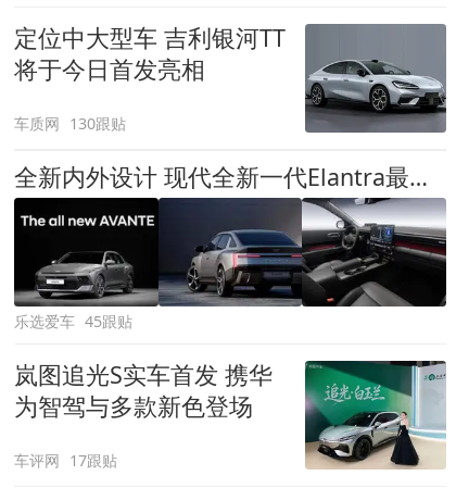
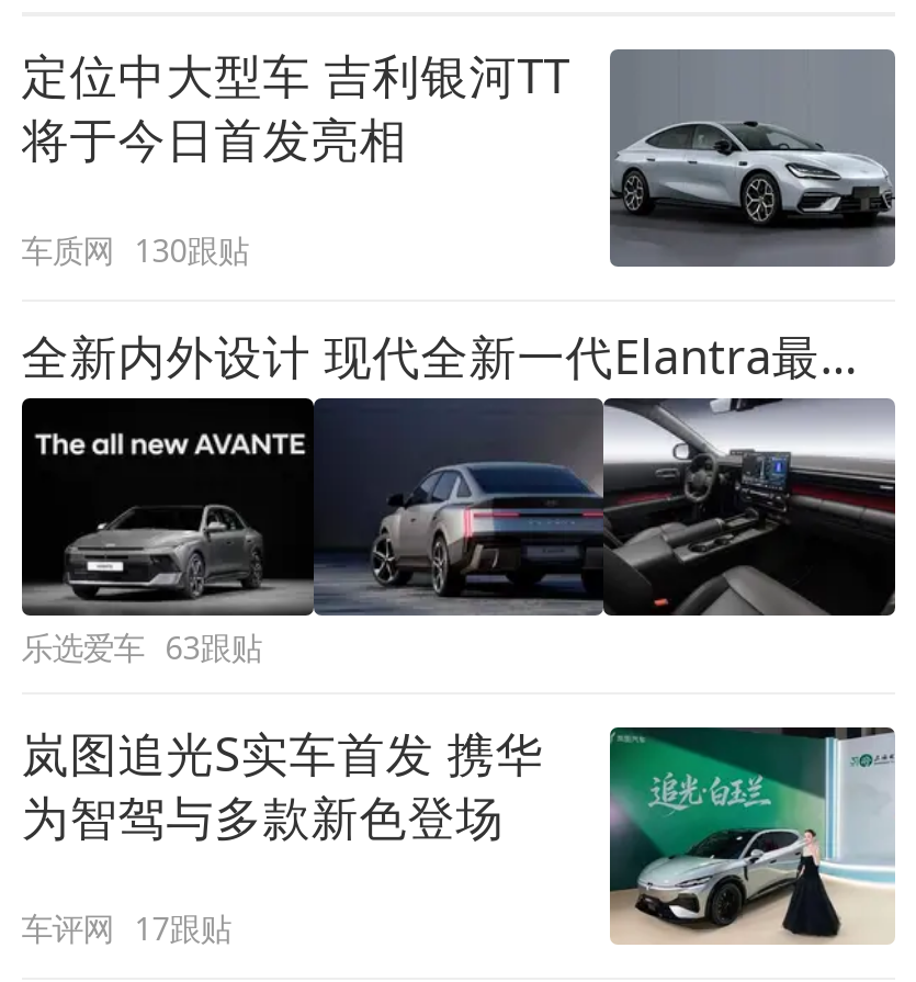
[14,311,133,332] 乐选爱车 45跟贴 -> [21,627,262,668] 乐选爱车 63跟贴

